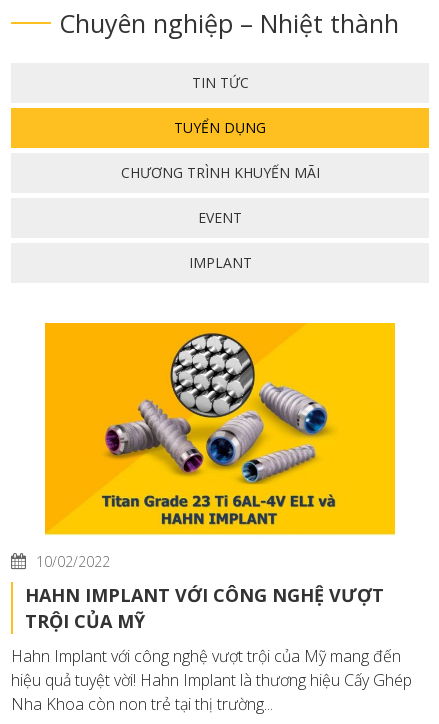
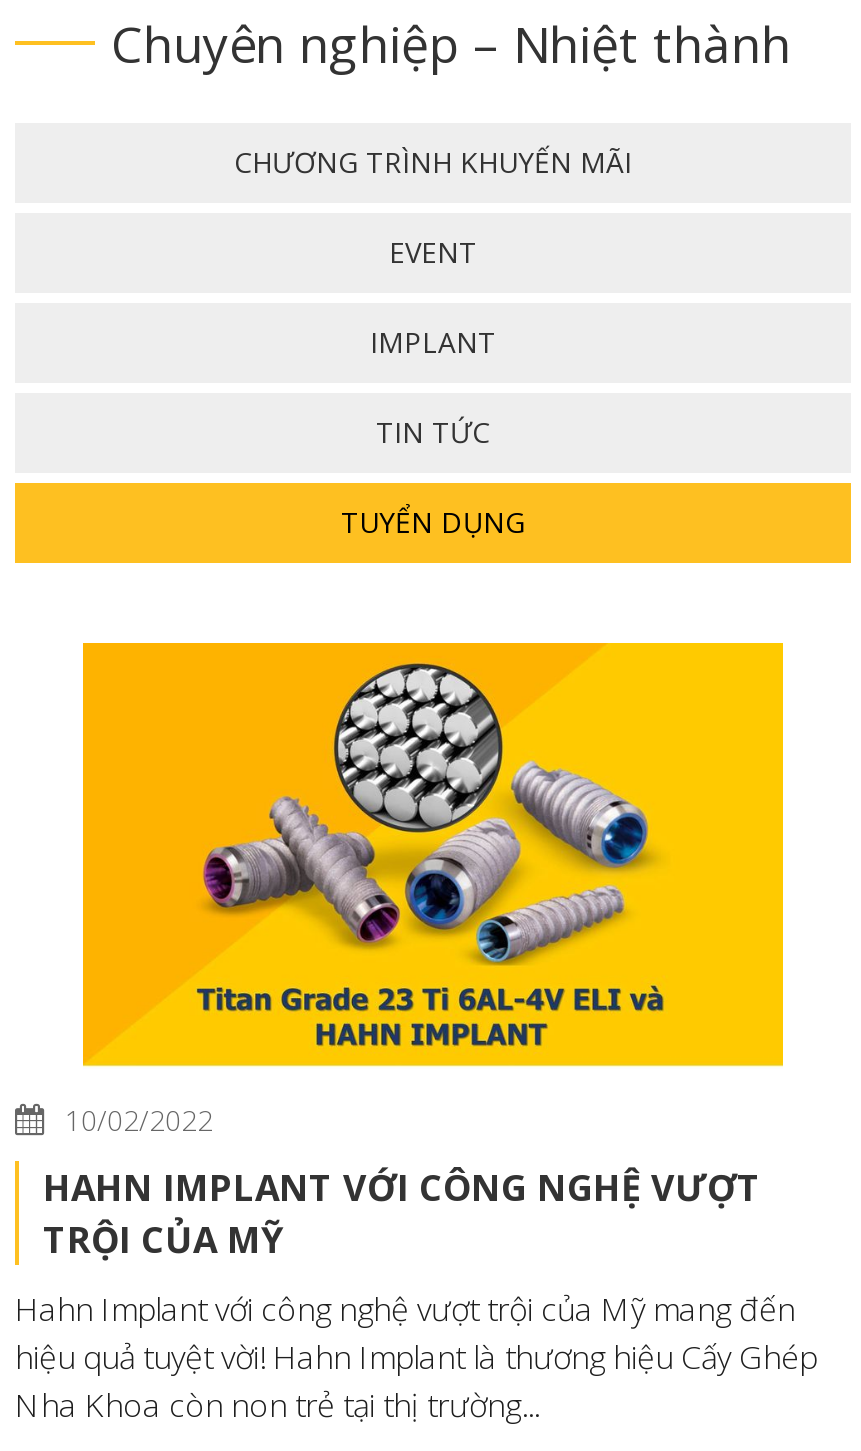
moved [174,73,266,137] -> [341,413,525,541]: TIN TỨC | TUYỂN DỤNG
moved [120,163,319,272] -> [234,143,632,361]: CHƯƠNG TRÌNH KHUYẾN MÃI | EVENT | IMPLANT

